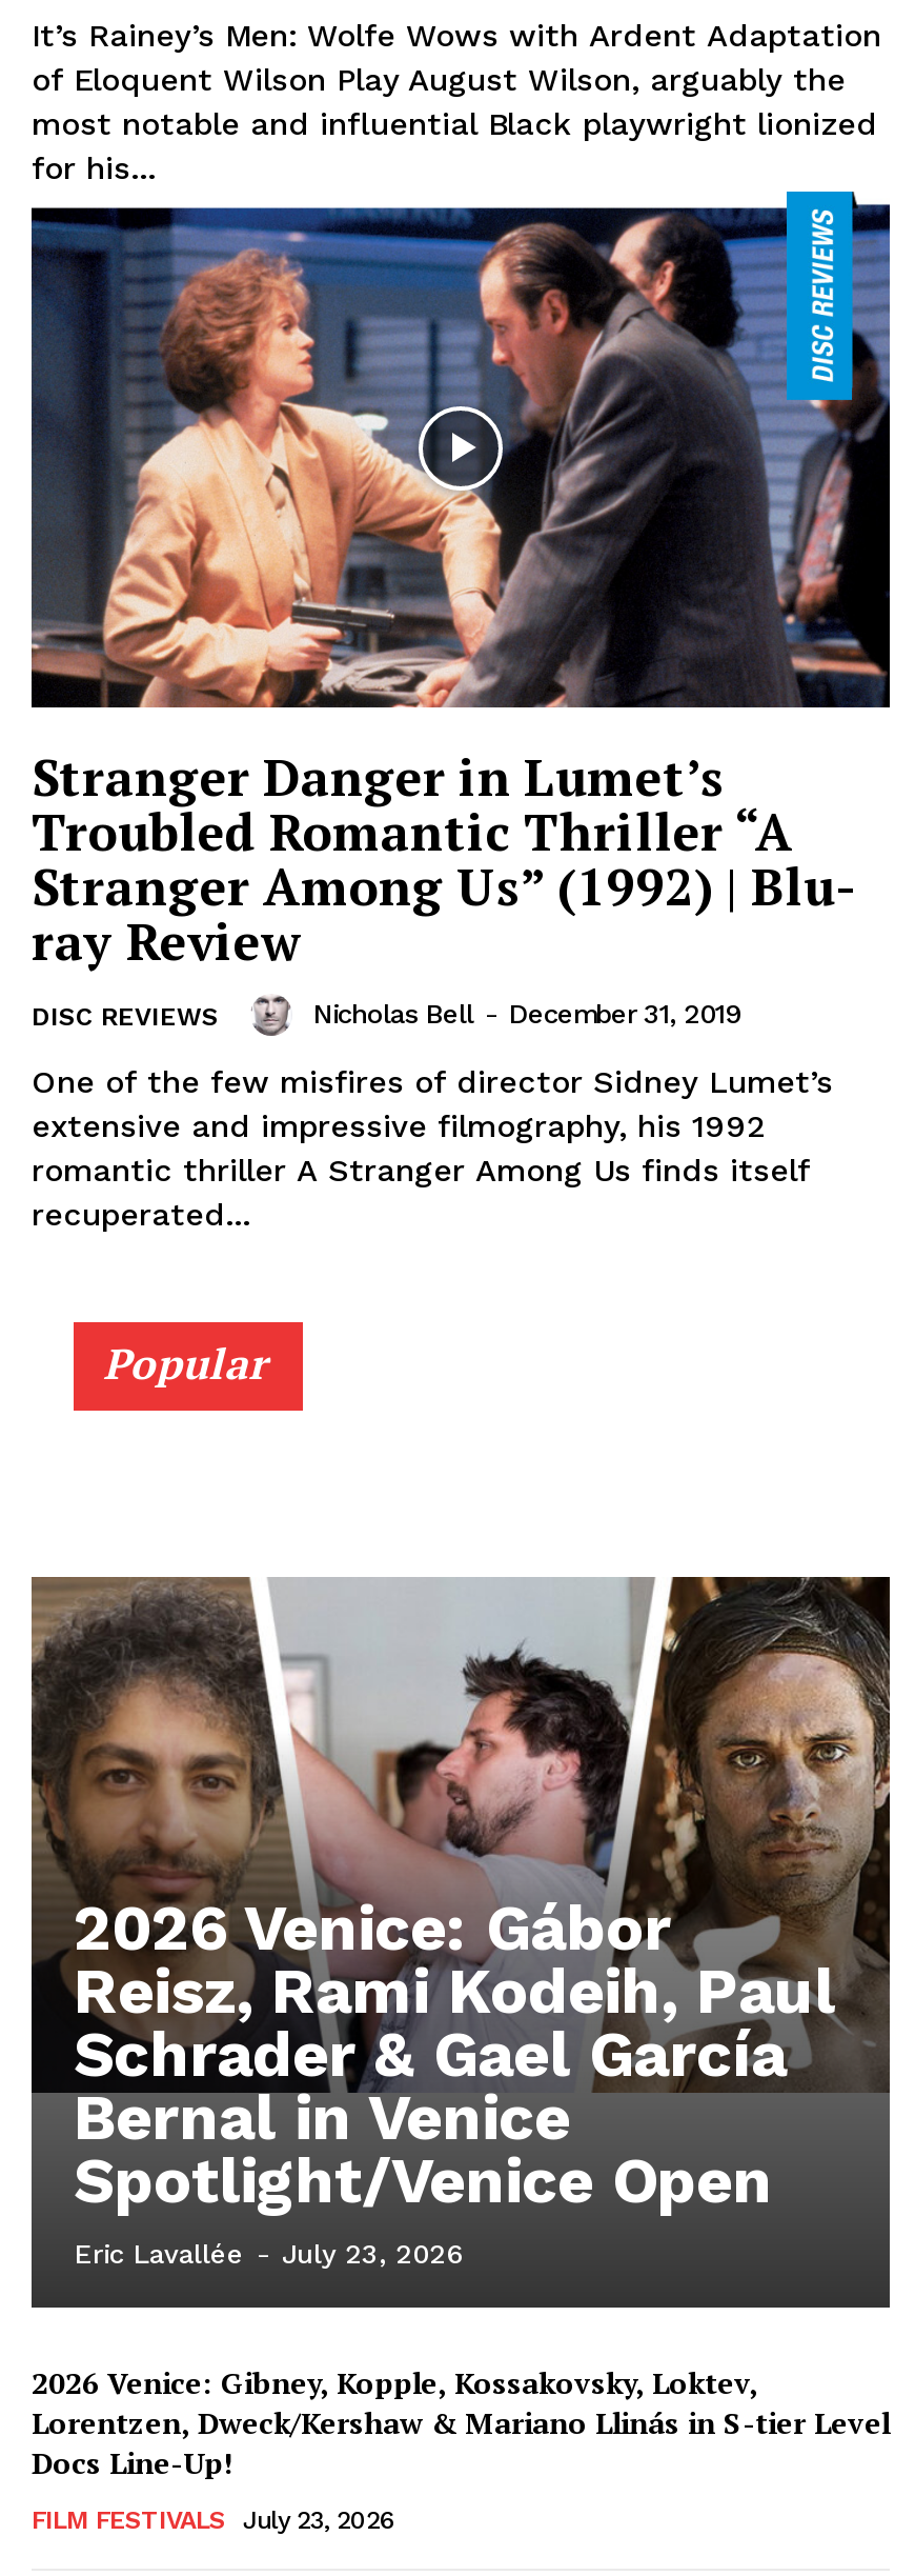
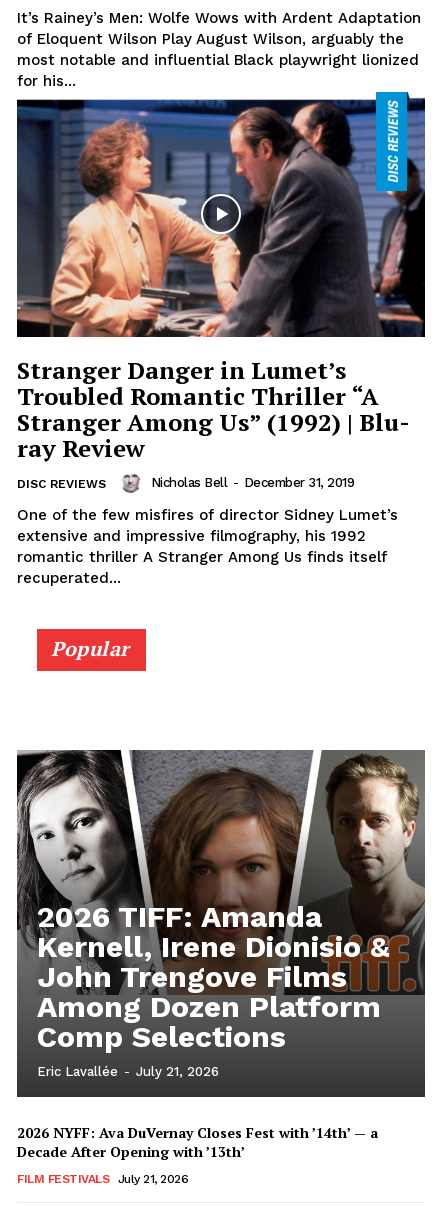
[29,1575,890,2269] [image] | 2026 Venice: Gábor | Reisz, Rami Kodeih, Paul | Schrader & Gael García | Bernal in Venice | Spotlight/Venice Open | Eric Lavallée - July 23, 2026 -> [16,749,425,1079] [image] | 2026 TIFF: Amanda | Kernell, Irene Dionisio & | John Trengove Films | Among Dozen Platform | Comp Selections | Eric Lavallée - July 21, 2026
[32,2362,890,2482] 2026 Venice: Gibney, Kopple, Kossakovsky, Loktev, | Lorentzen, Dweck/Kershaw & Mariano Llinás in S-tier Level | Docs Line-Up! -> [17,1123,378,1161] 2026 NYFF: Ava DuVernay Closes Fest with ’14th’ — a | Decade After Opening with ’13th’
[32,2505,395,2535] FILM FESTIVALS July 23, 2026 -> [17,1172,188,1186] FILM FESTIVALS July 21, 2026

